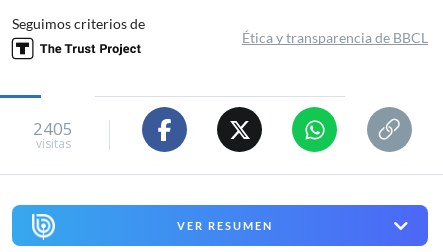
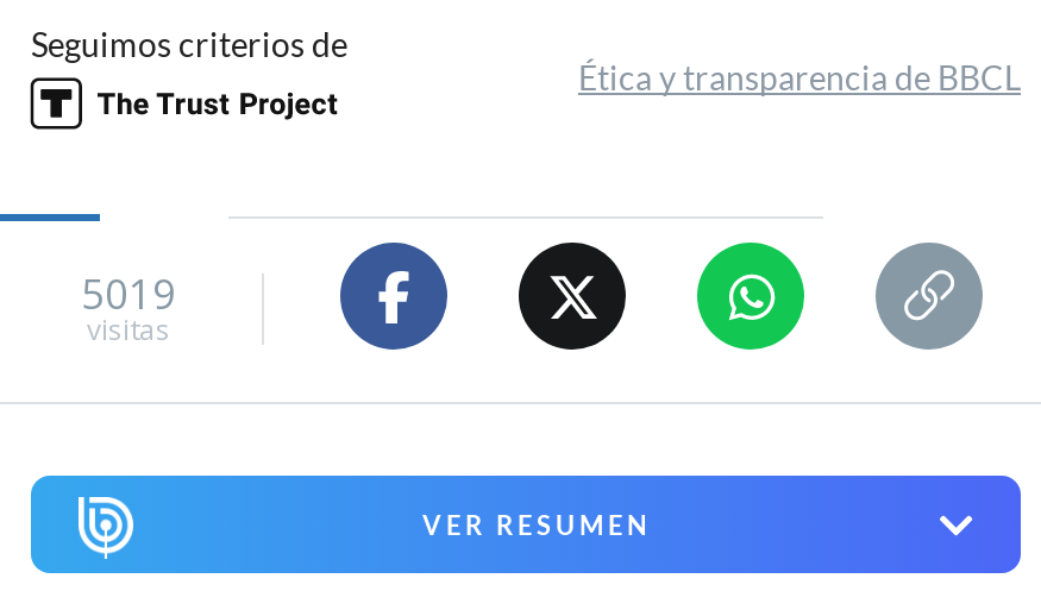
[33,117,73,140] 2405 -> [81,266,176,321] 5019

